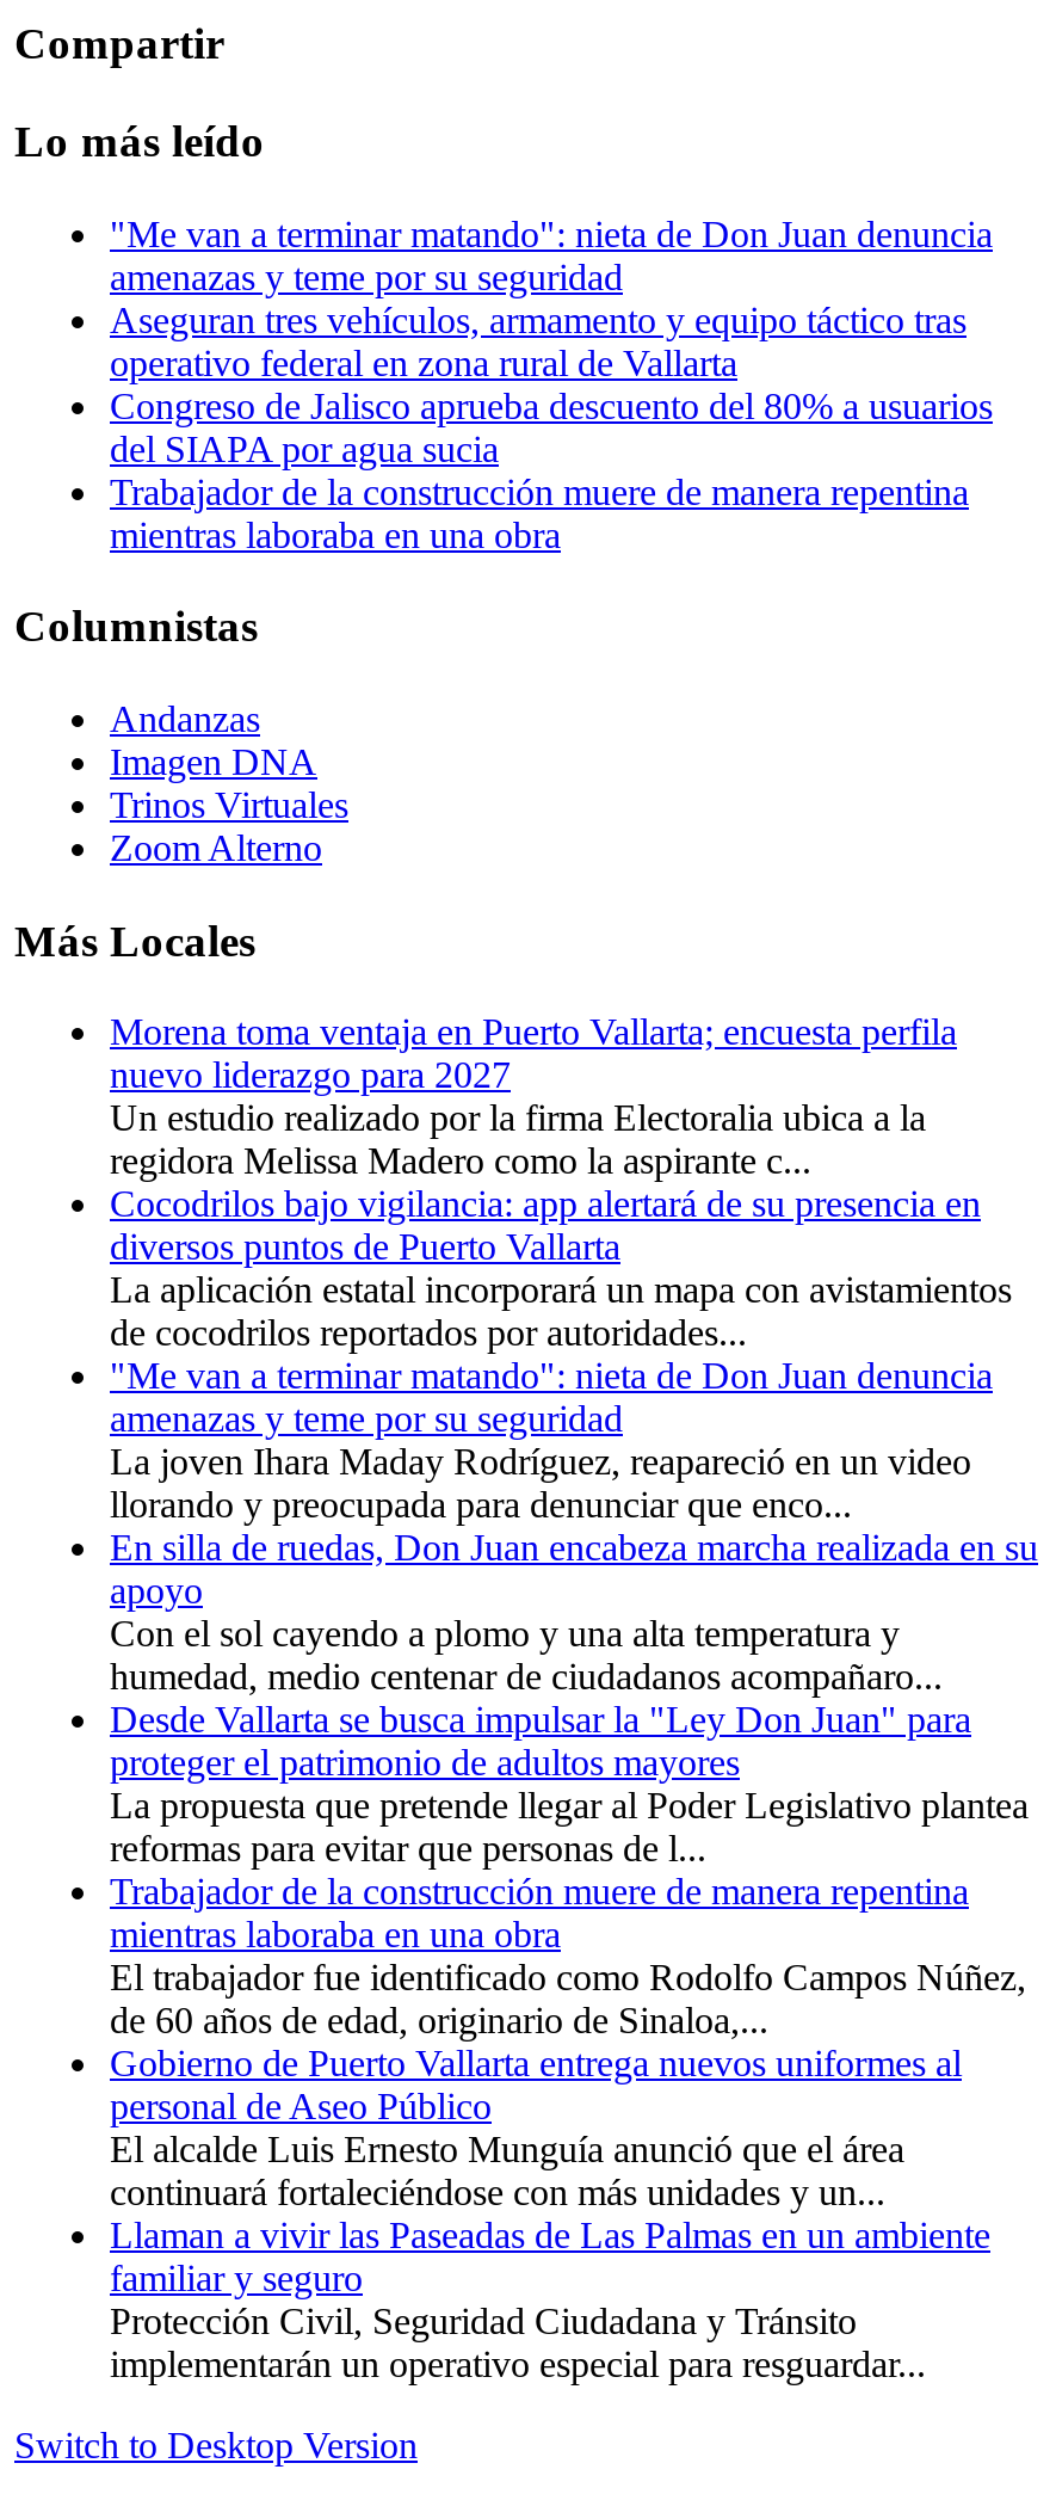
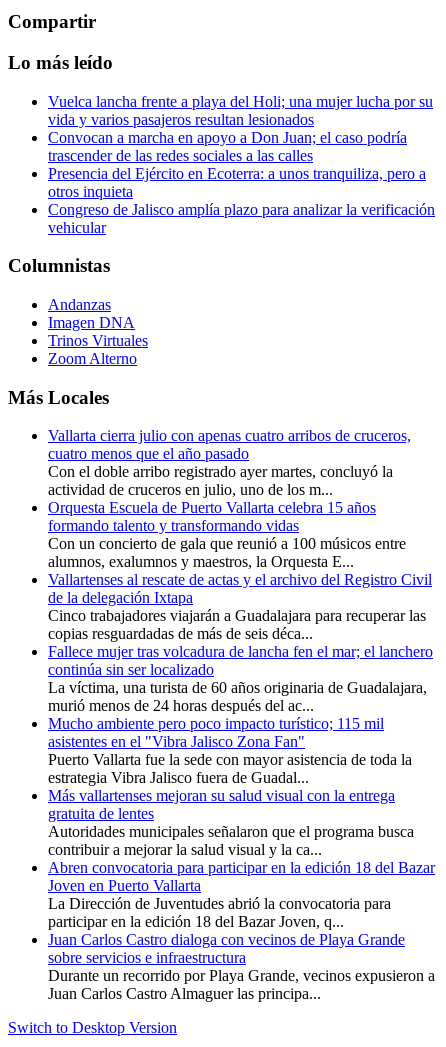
[110,213,993,554] "Me van a terminar matando": nieta de Don Juan denuncia | amenazas y teme por su seguridad | Aseguran tres vehículos, armamento y equipo táctico tras | operativo federal en zona rural de Vallarta | Congreso de Jalisco aprueba descuento del 80% a usuarios | del SIAPA por agua sucia | Trabajador de la construcción muere de manera repentina | mientras laboraba en una obra -> [48,92,435,235] Vuelca lancha frente a playa del Holi; una mujer lucha por su | vida y varios pasajeros resultan lesionados | Convocan a marcha en apoyo a Don Juan; el caso podría | trascender de las redes sociales a las calles | Presencia del Ejército en Ecoterra: a unos tranquiliza, pero a | otros inquieta | Congreso de Jalisco amplía plazo para analizar la verificación | vehicular
[110,1012,1038,2385] Morena toma ventaja en Puerto Vallarta; encuesta perfila | nuevo liderazgo para 2027 | Un estudio realizado por la firma Electoralia ubica a la | regidora Melissa Madero como la aspirante c... | Cocodrilos bajo vigilancia: app alertará de su presencia en | diversos puntos de Puerto Vallarta | La aplicación estatal incorporará un mapa con avistamientos | de cocodrilos reportados por autoridades... | "Me van a terminar matando": nieta de Don Juan denuncia | amenazas y teme por su seguridad | La joven Ihara Maday Rodríguez, reapareció en un video | llorando y preocupada para denunciar que enco... | En silla de ruedas, Don Juan encabeza marcha realizada en su | apoyo | Con el sol cayendo a plomo y una alta temperatura y | humedad, medio centenar de ciudadanos acompañaro... | Desde Vallarta se busca impulsar la "Ley Don Juan" para | proteger el patrimonio de adultos mayores | La propuesta que pretende llegar al Poder Legislativo plantea | reformas para evitar que personas de l... | Trabajador de la construcción muere de manera repentina | mientras laboraba en una obra | El trabajador fue identificado como Rodolfo Campos Núñez, | de 60 años de edad, originario de Sinaloa,... | Gobierno de Puerto Vallarta entrega nuevos uniformes al | personal de Aseo Público | El alcalde Luis Ernesto Munguía anunció que el área | continuará fortaleciéndose con más unidades y un... | Llaman a vivir las Paseadas de Las Palmas en un ambiente | familiar y seguro | Protección Civil, Seguridad Ciudadana y Tránsito | implementarán un operativo especial para resguardar... -> [48,427,435,1002] Vallarta cierra julio con apenas cuatro arribos de cruceros, | cuatro menos que el año pasado | Con el doble arribo registrado ayer martes, concluyó la | actividad de cruceros en julio, uno de los m... | Orquesta Escuela de Puerto Vallarta celebra 15 años | formando talento y transformando vidas | Con un concierto de gala que reunió a 100 músicos entre | alumnos, exalumnos y maestros, la Orquesta E... | Vallartenses al rescate de actas y el archivo del Registro Civil | de la delegación Ixtapa | Cinco trabajadores viajarán a Guadalajara para recuperar las | copias resguardadas de más de seis déca... | Fallece mujer tras volcadura de lancha fen el mar; el lanchero | continúa sin ser localizado | La víctima, una turista de 60 años originaria de Guadalajara, | murió menos de 24 horas después del ac... | Mucho ambiente pero poco impacto turístico; 115 mil | asistentes en el "Vibra Jalisco Zona Fan" | Puerto Vallarta fue la sede con mayor asistencia de toda la | estrategia Vibra Jalisco fuera de Guadal... | Más vallartenses mejoran su salud visual con la entrega | gratuita de lentes | Autoridades municipales señalaron que el programa busca | contribuir a mejorar la salud visual y la ca... | Abren convocatoria para participar en la edición 18 del Bazar | Joven en Puerto Vallarta | La Dirección de Juventudes abrió la convocatoria para | participar en la edición 18 del Bazar Joven, q... | Juan Carlos Castro dialoga con vecinos de Playa Grande | sobre servicios e infraestructura | Durante un recorrido por Playa Grande, vecinos expusieron a | Juan Carlos Castro Almaguer las principa...

